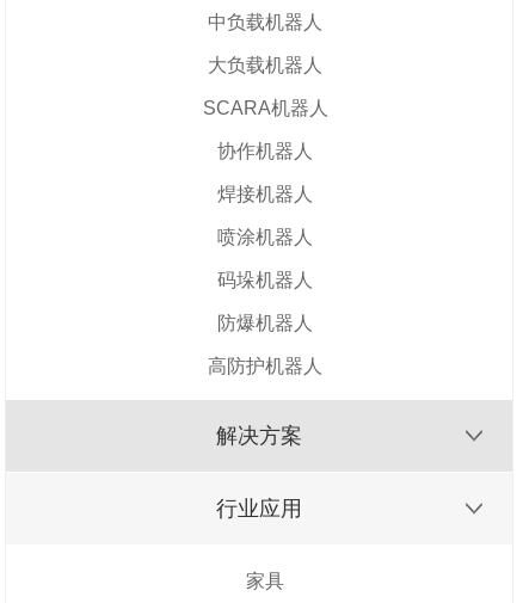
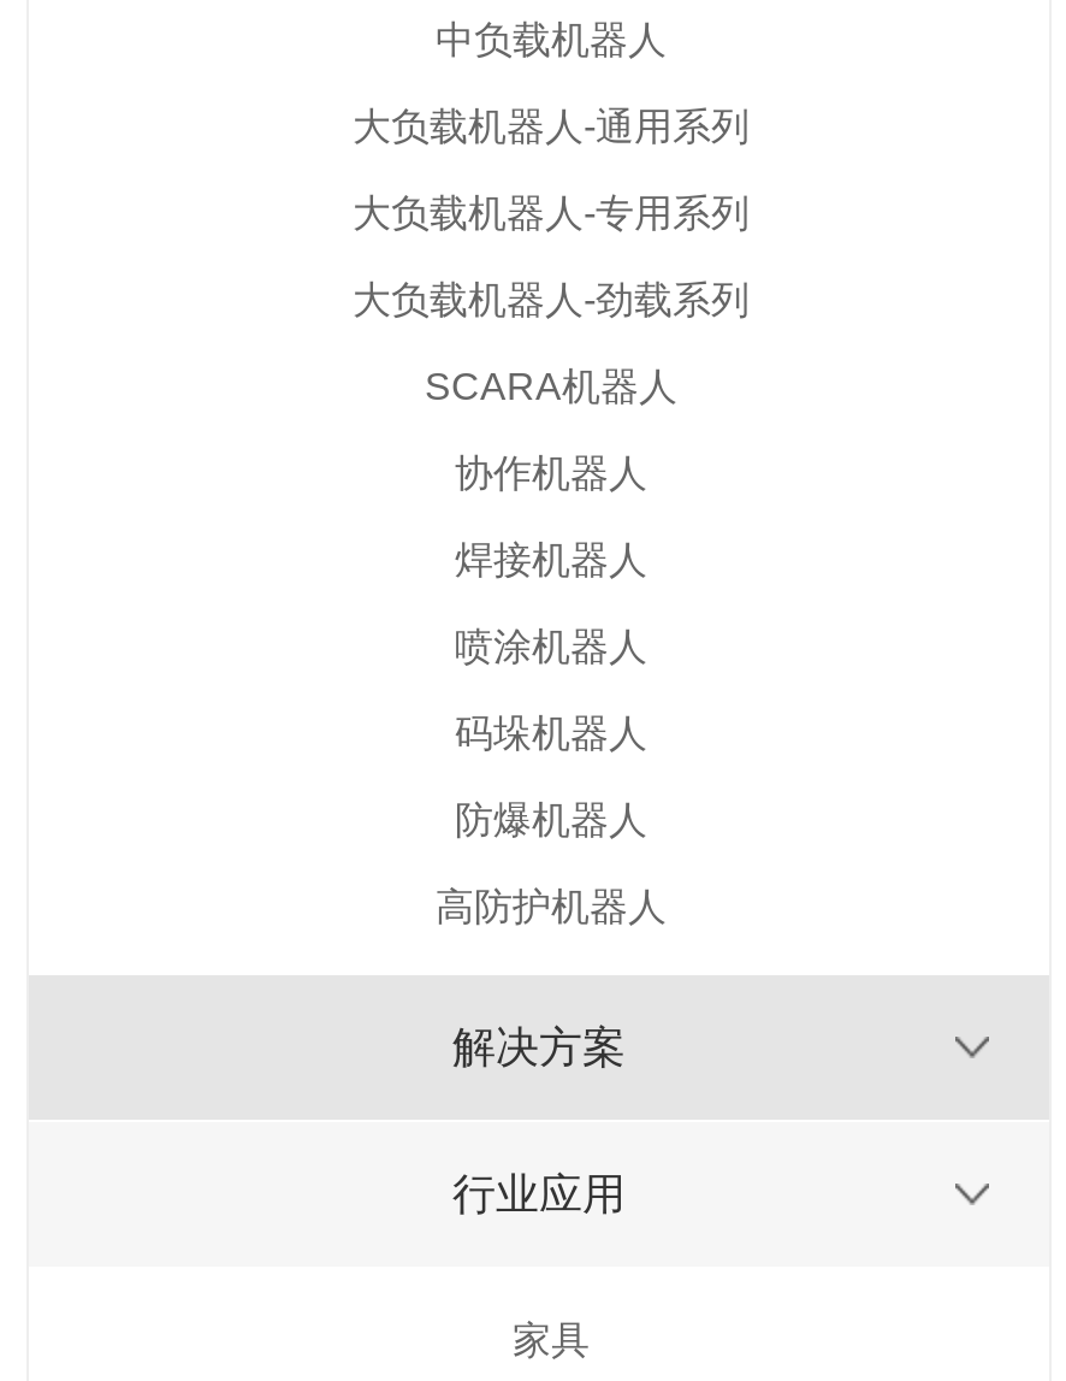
[208,55,322,75] 大负载机器人 -> [353,106,750,320] 大负载机器人-通用系列 | 大负载机器人-专用系列 | 大负载机器人-劲载系列

